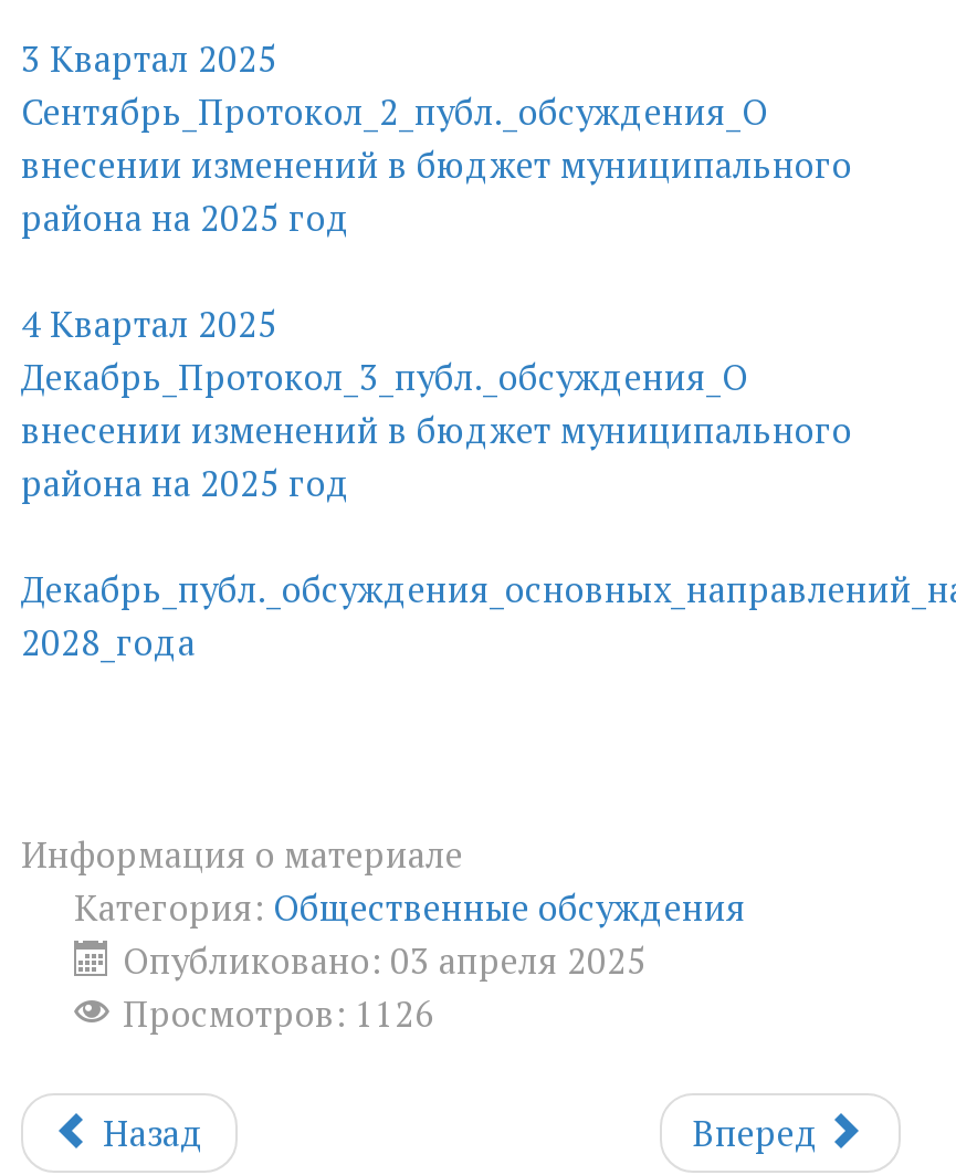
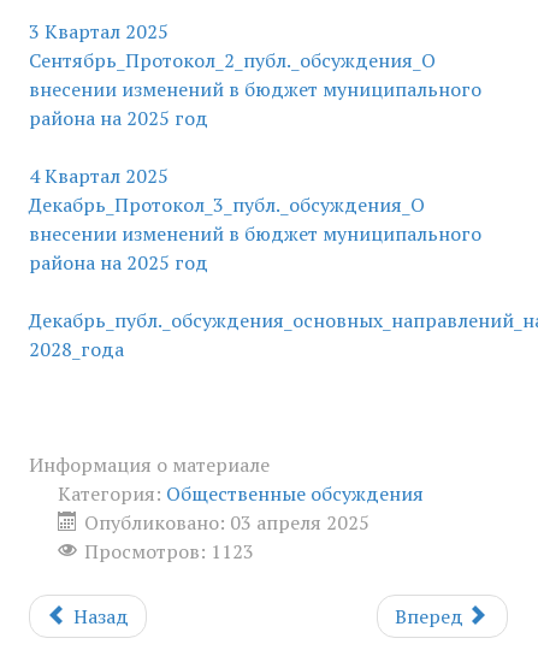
[123,990,434,1038] Просмотров: 1126 -> [84,538,254,565] Просмотров: 1123

